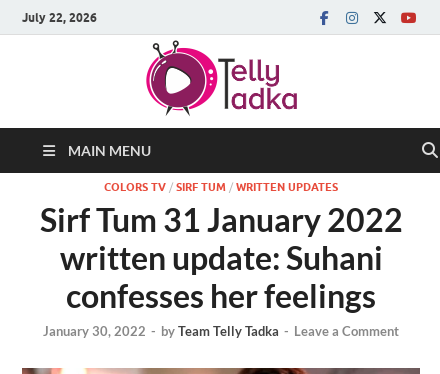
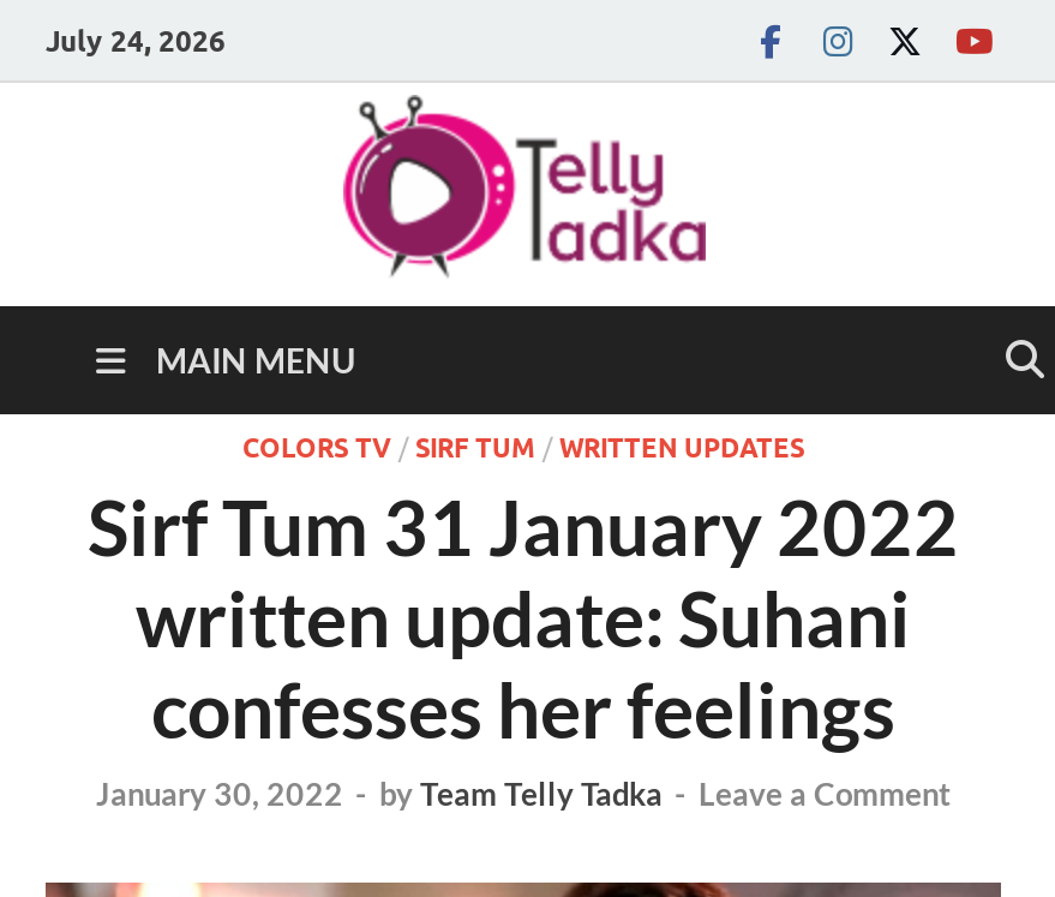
[22,9,97,24] July 22, 2026 -> [46,22,226,58] July 24, 2026

